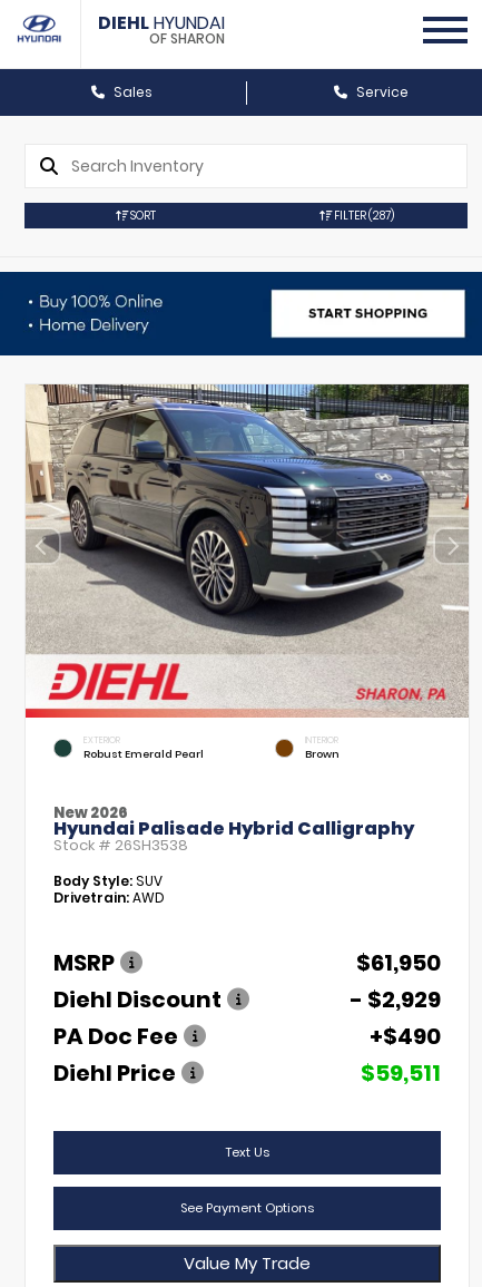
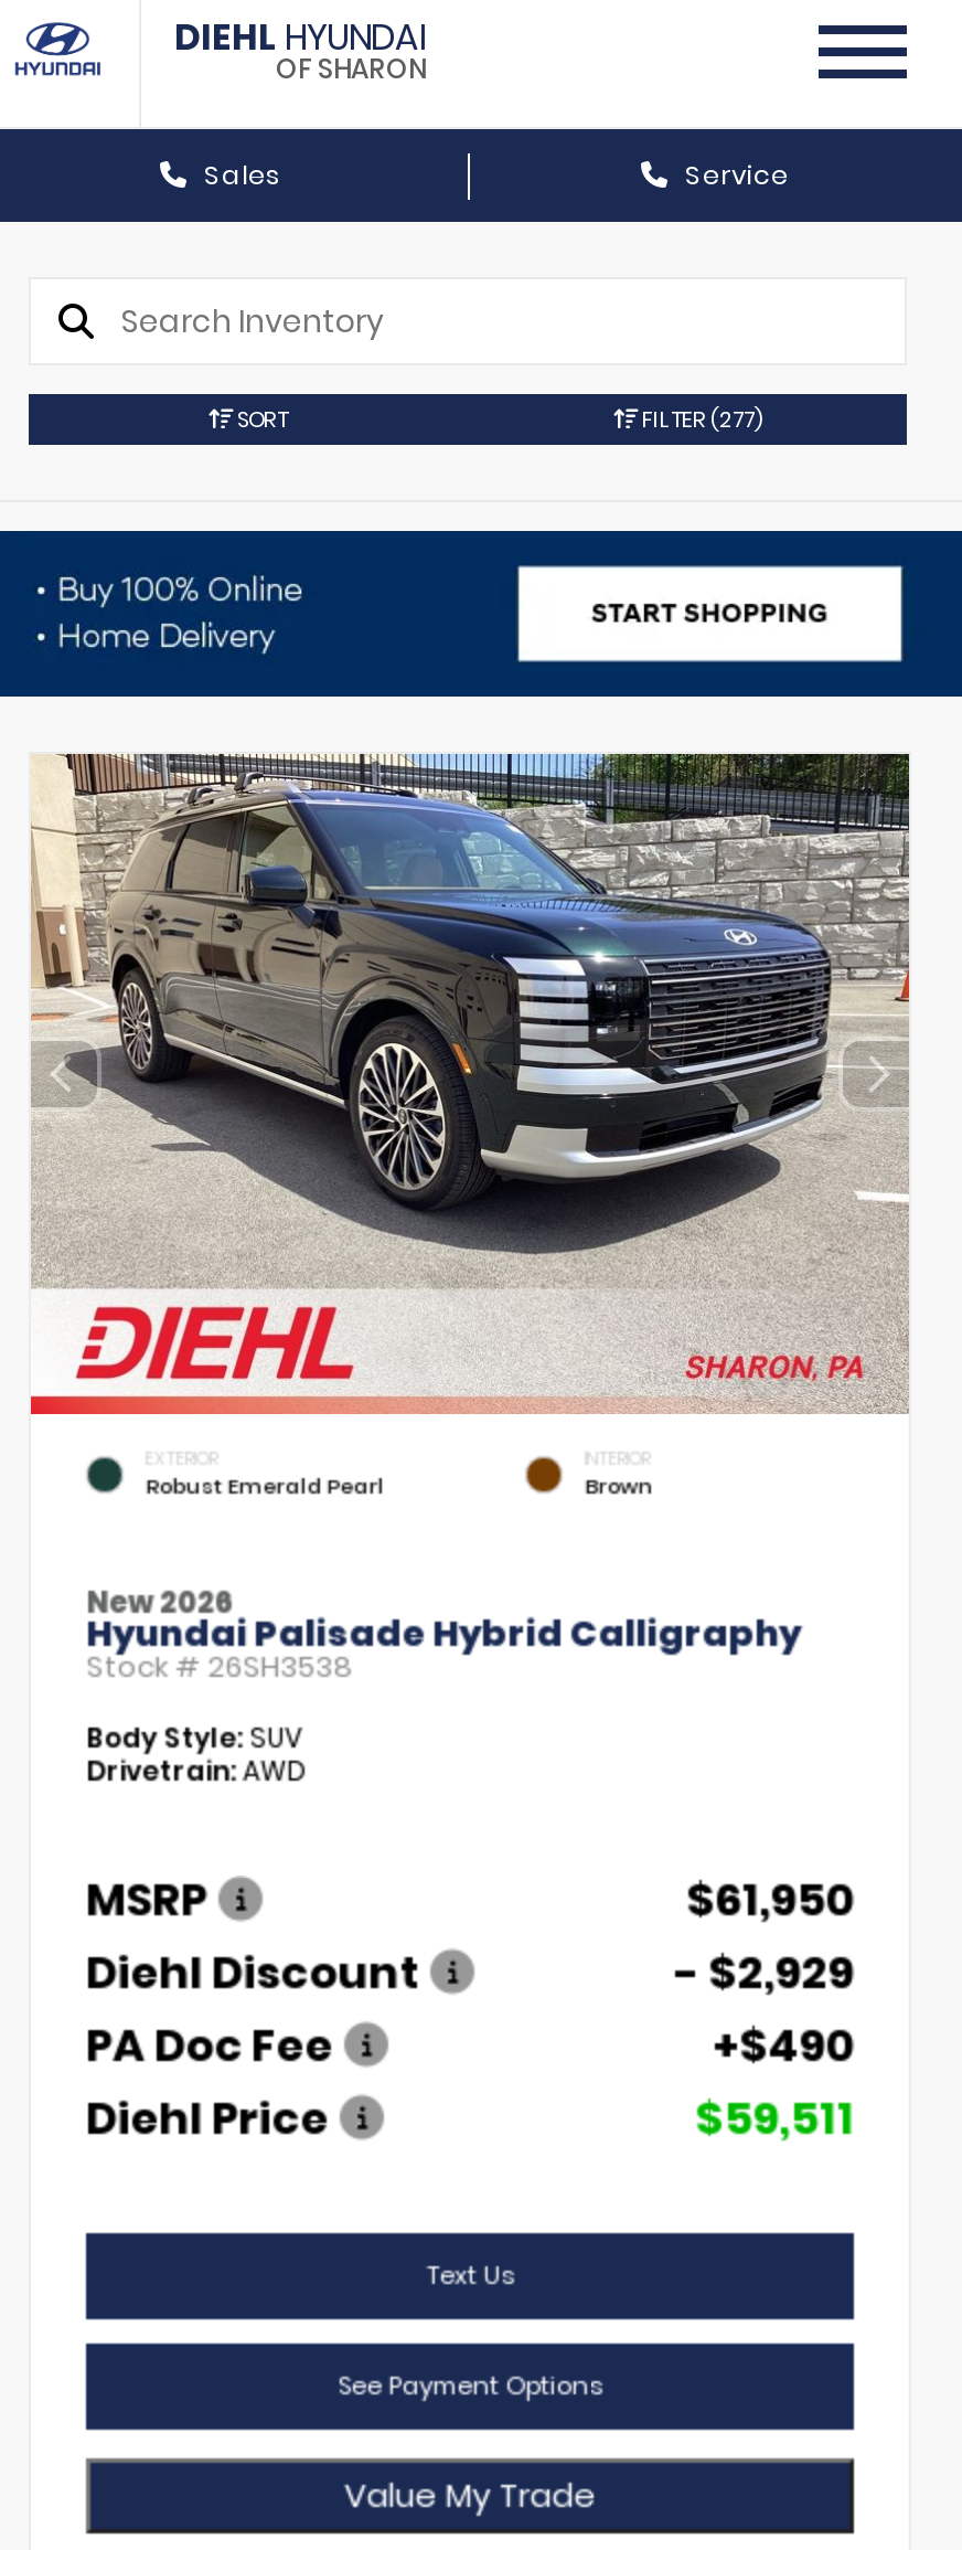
[332,207,394,224] FILTER (287) -> [638,402,761,436] FILTER (277)

